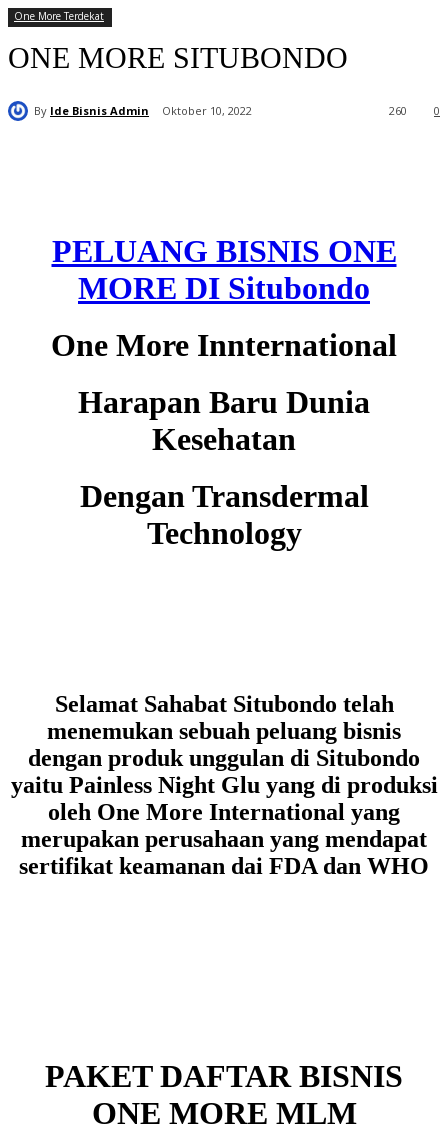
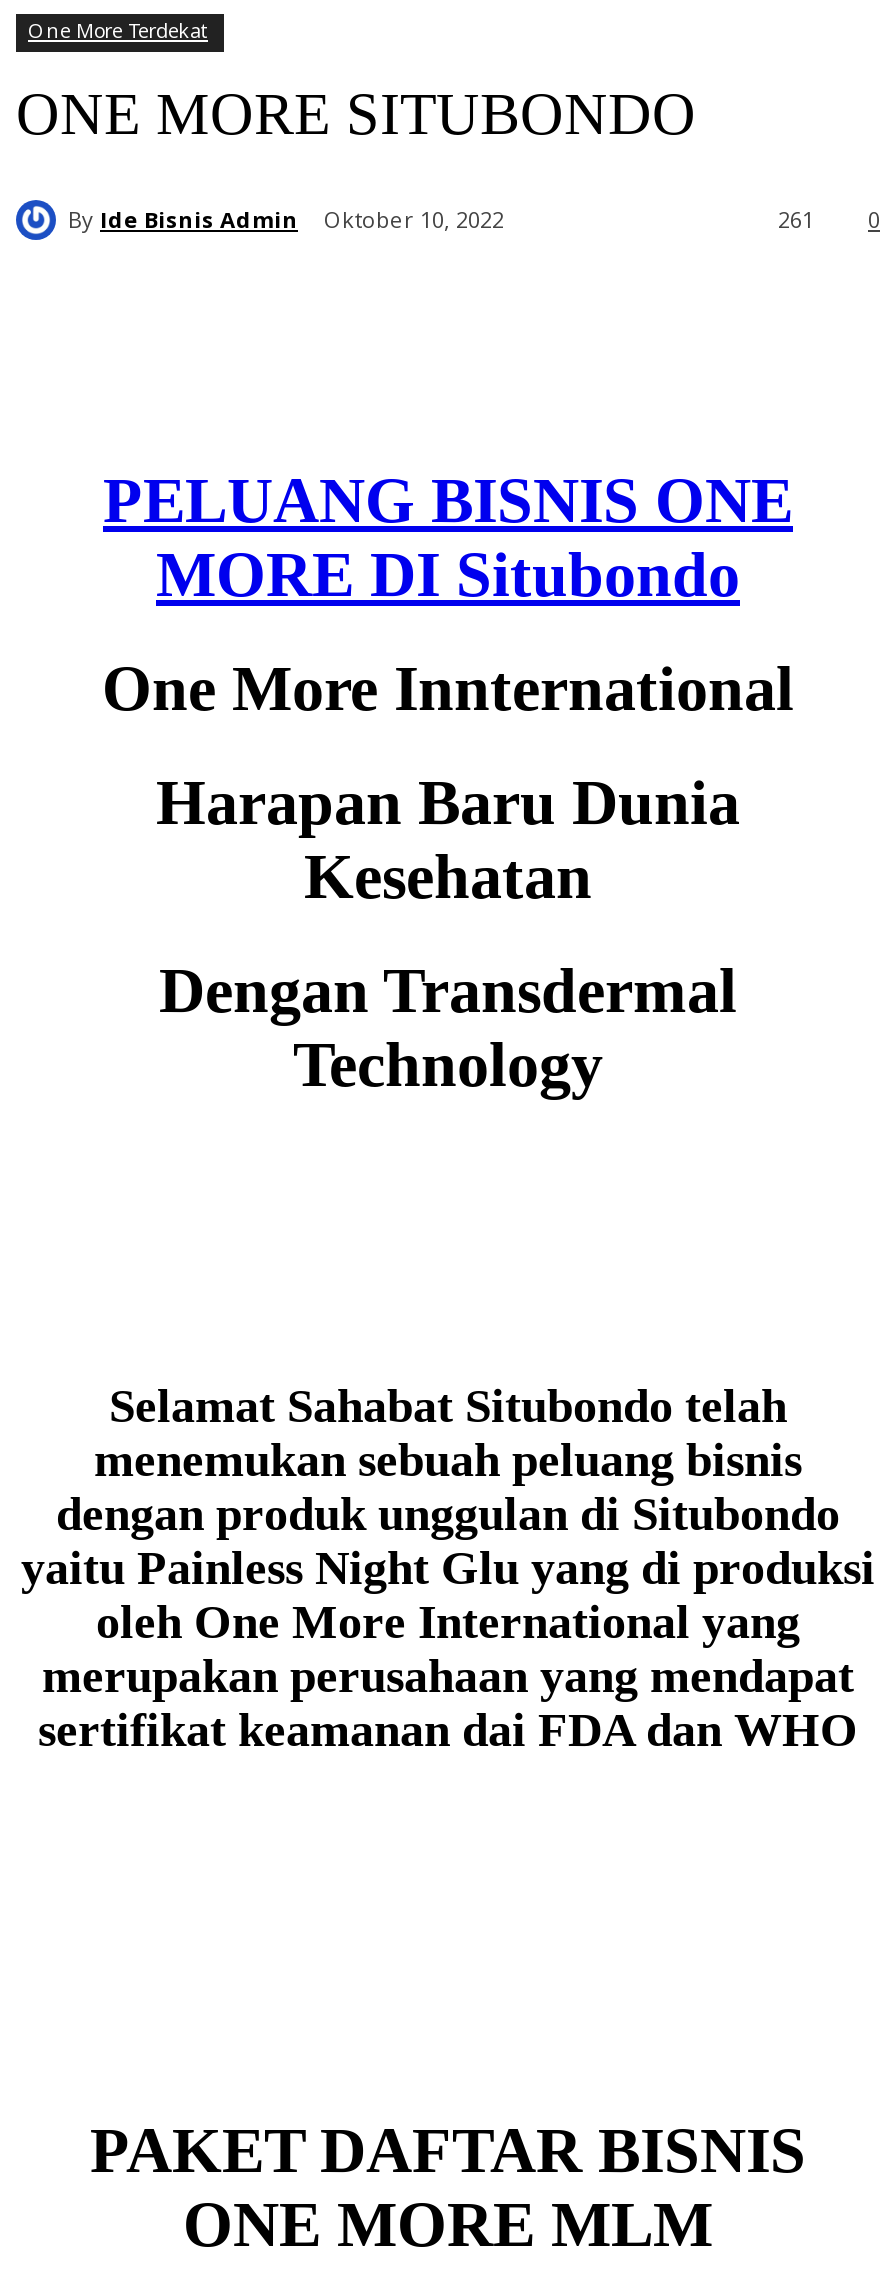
[389,103,440,118] 260 0 -> [778,204,880,234] 261 0

